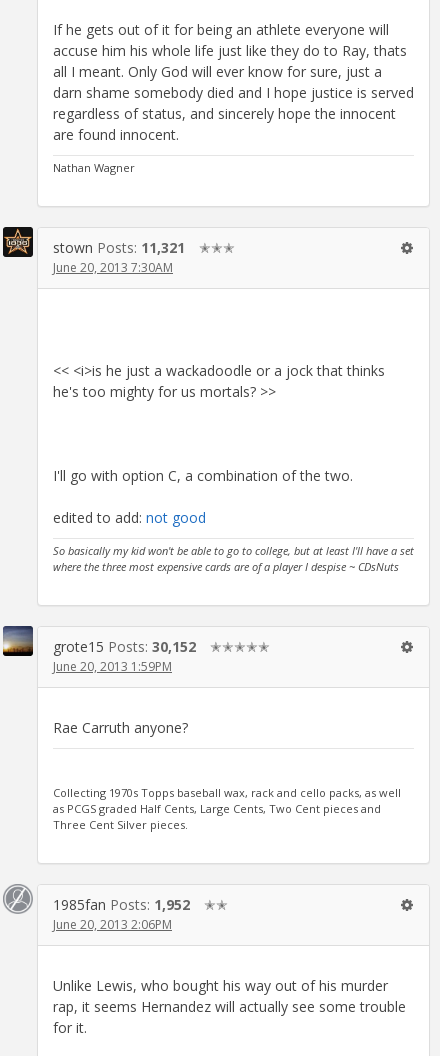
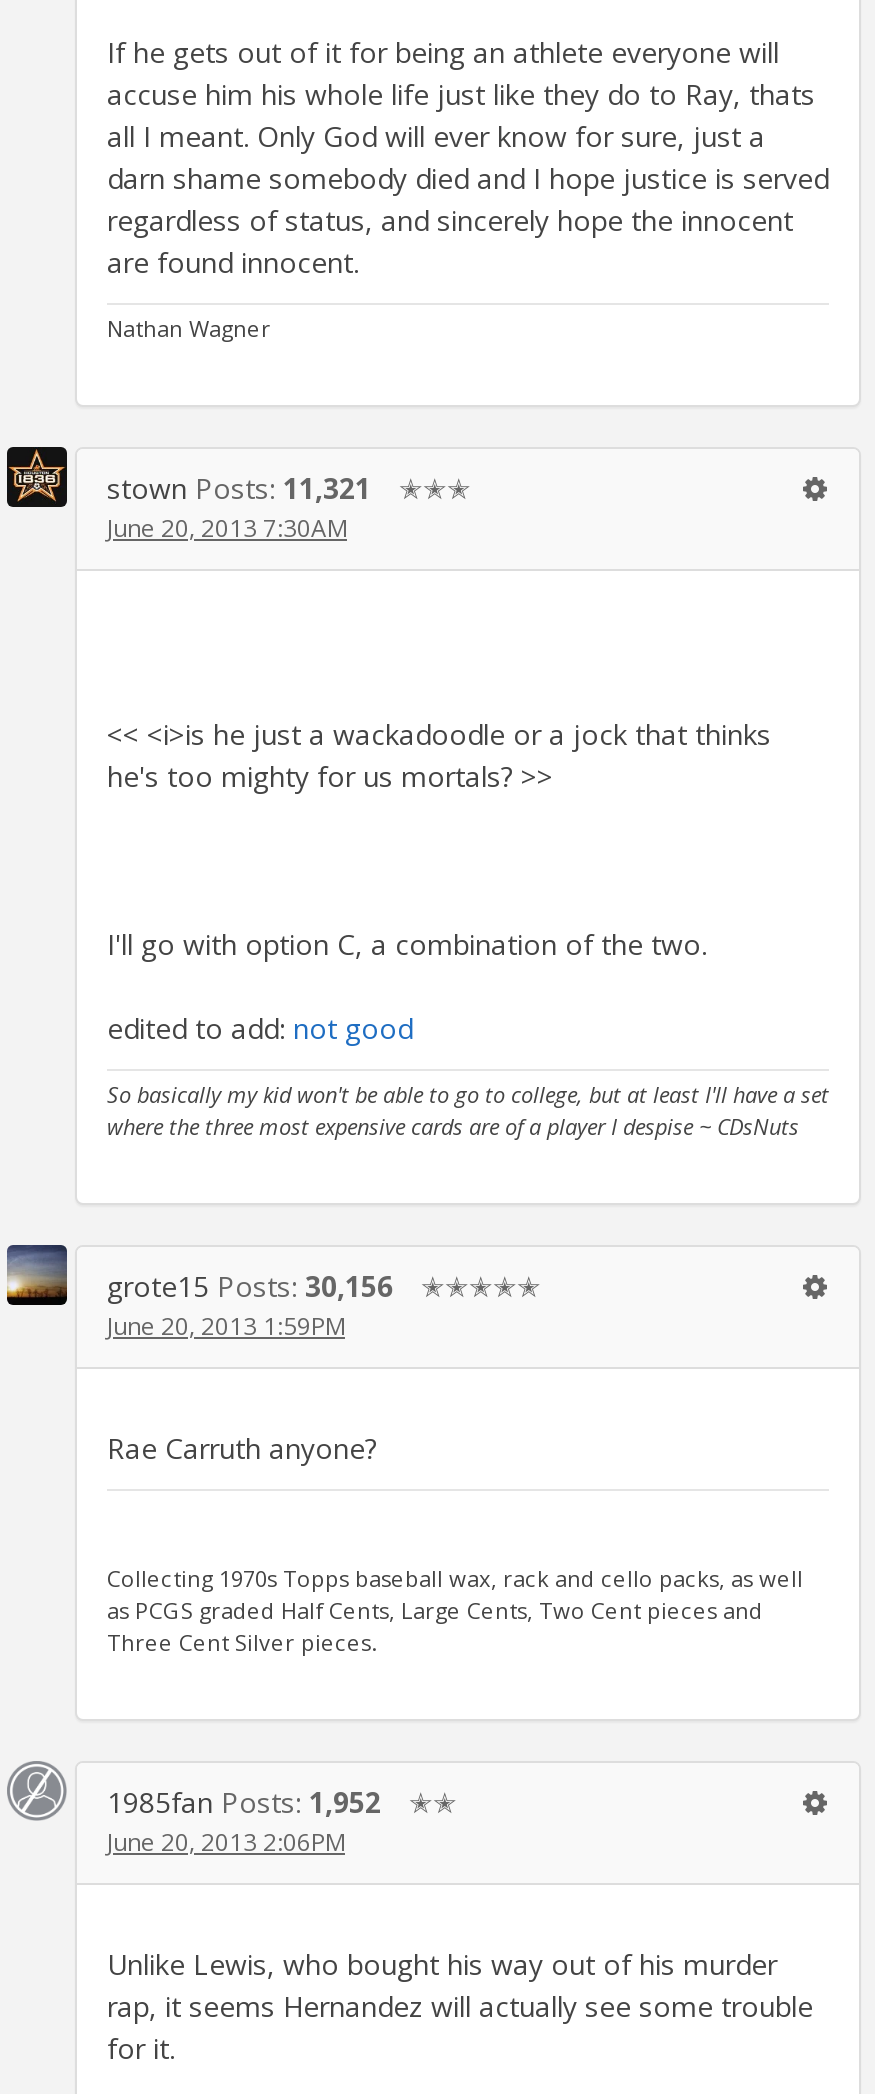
[53,636,196,655] grote15 Posts: 30,152 -> [107,1266,393,1304] grote15 Posts: 30,156

